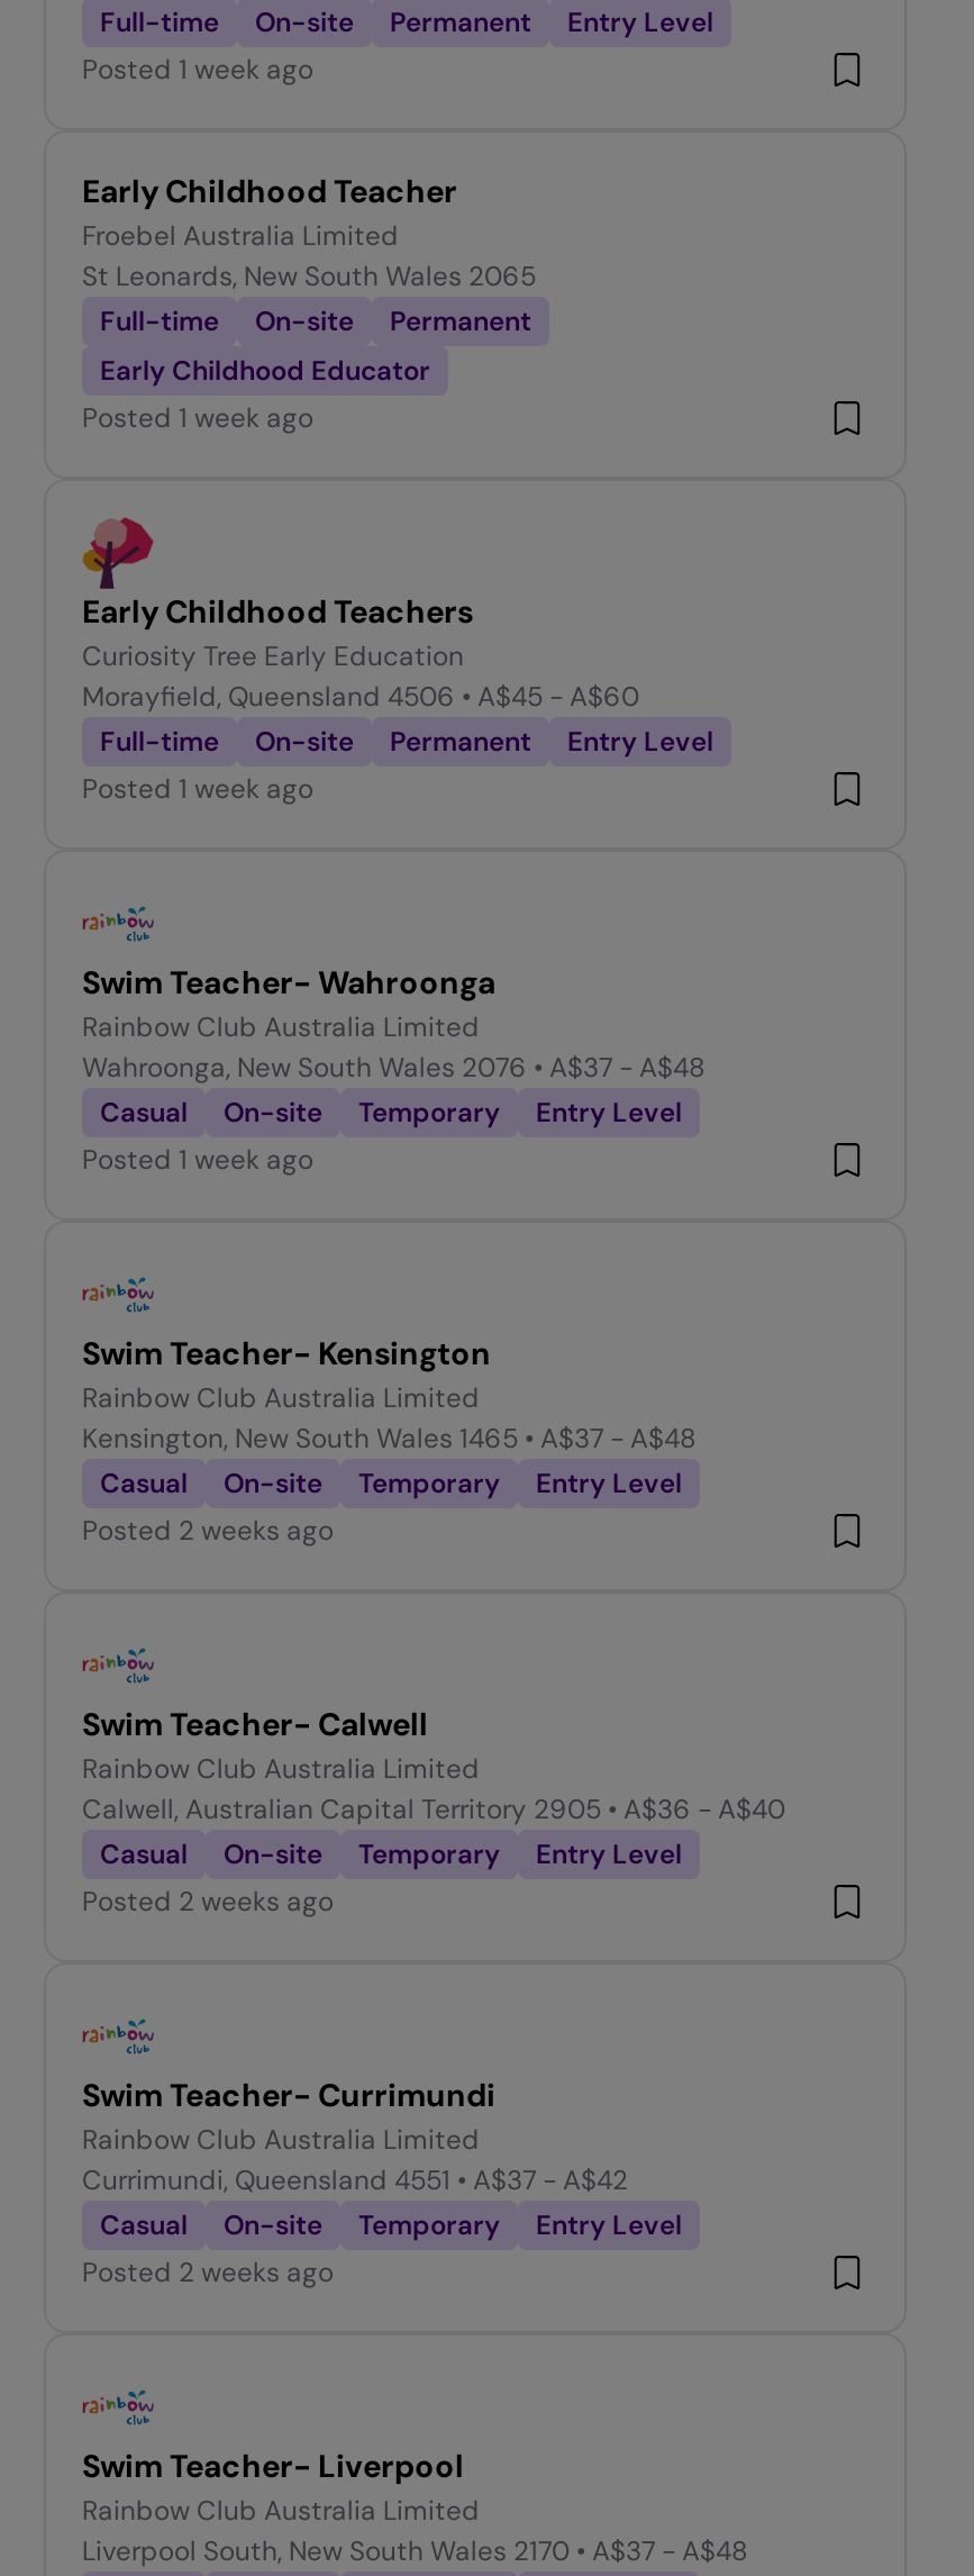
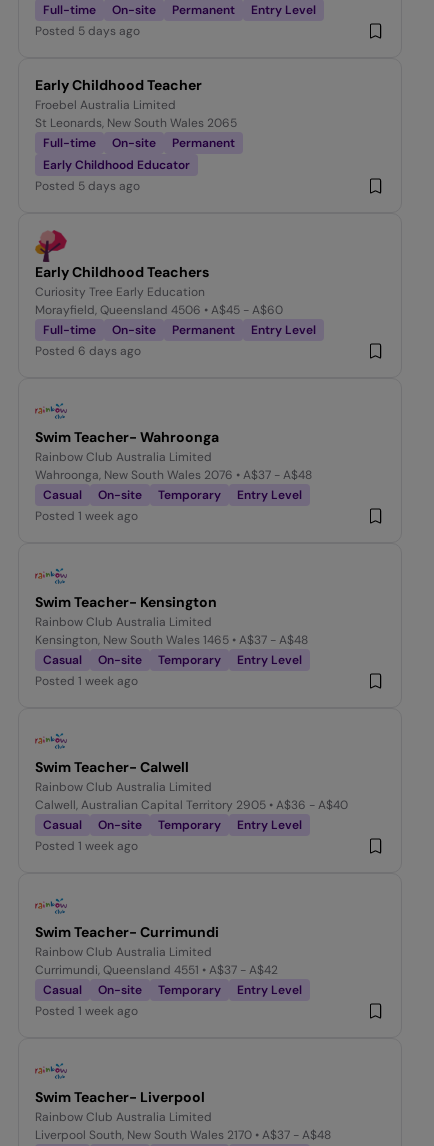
[82,52,313,88] Posted 1 week ago -> [35,23,140,39] Posted 5 days ago
[82,401,313,437] Posted 1 week ago -> [35,178,140,194] Posted 5 days ago
[82,772,313,808] Posted 1 week ago -> [35,343,141,359] Posted 6 days ago
[82,1513,334,1549] Posted 2 weeks ago -> [35,673,138,689] Posted 1 week ago
[82,1884,334,1920] Posted 2 weeks ago -> [35,838,138,854] Posted 1 week ago
[82,2255,334,2291] Posted 2 weeks ago -> [35,1003,138,1019] Posted 1 week ago

